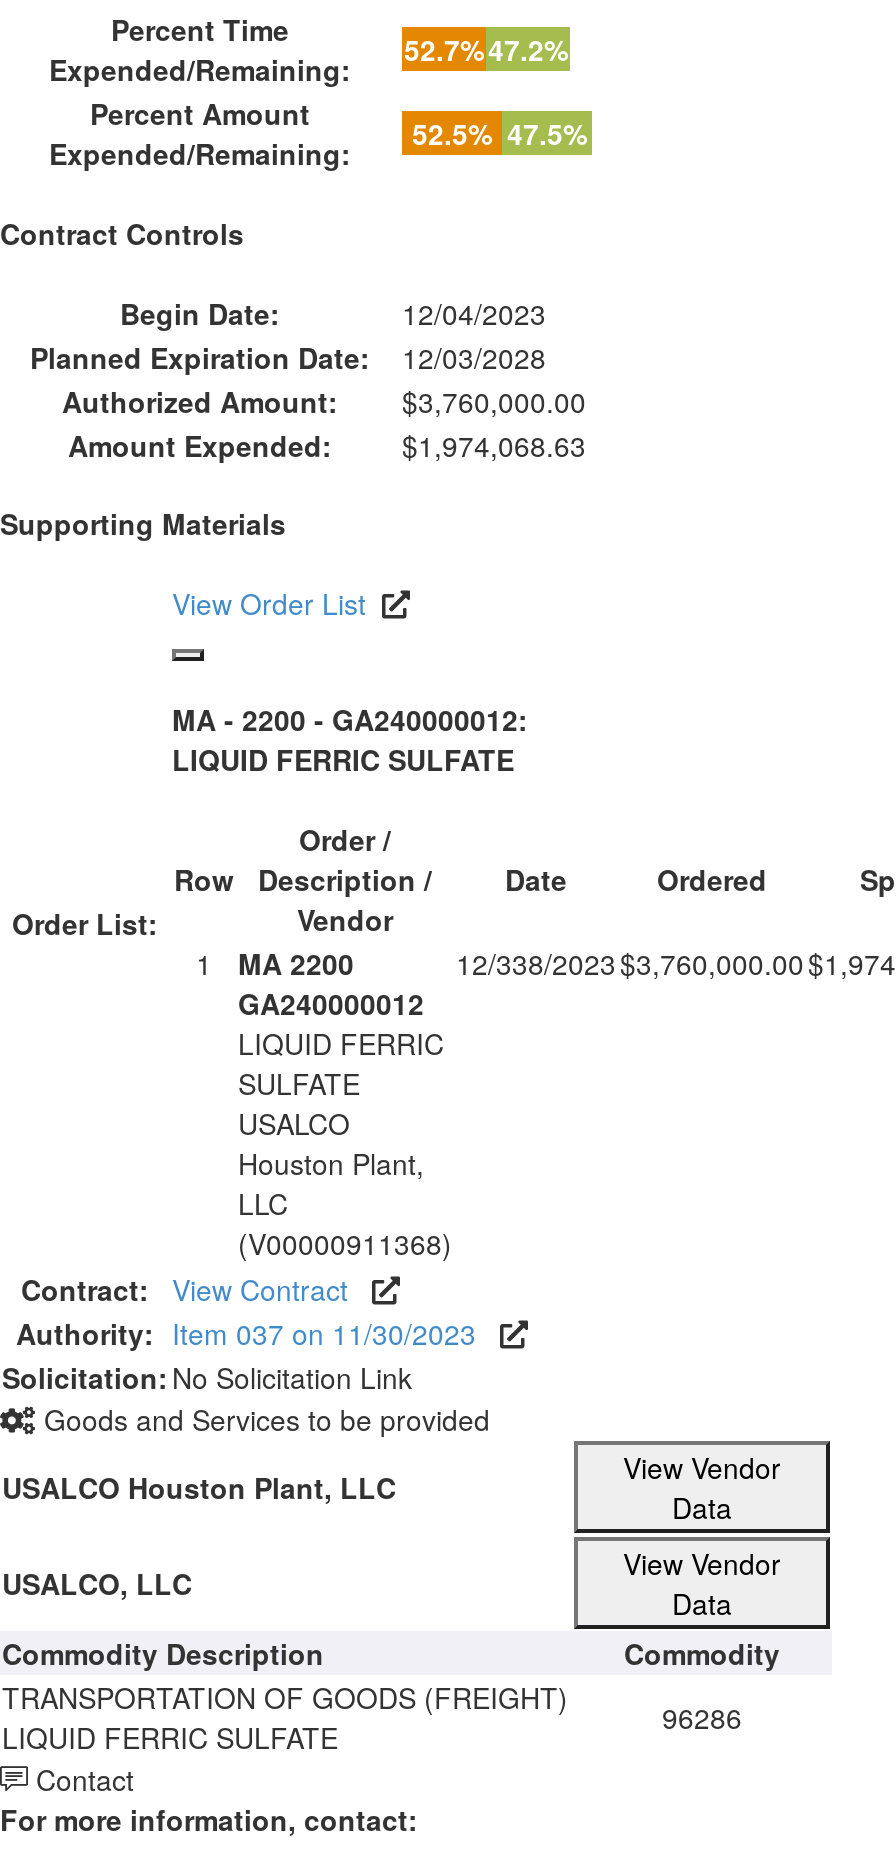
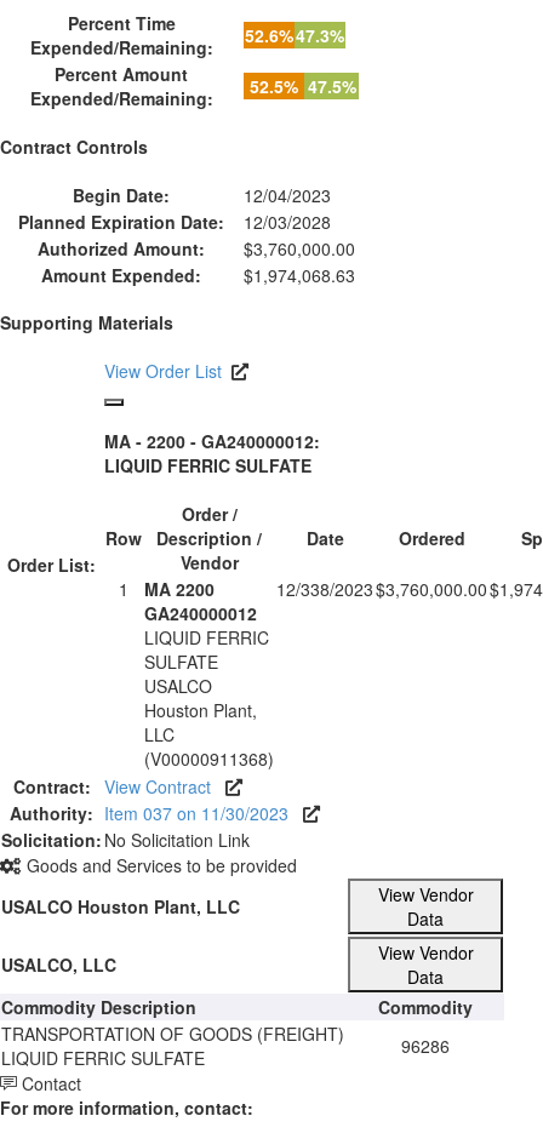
[404,30,568,70] 52.7% 47.2% -> [245,23,344,48] 52.6% 47.3%

